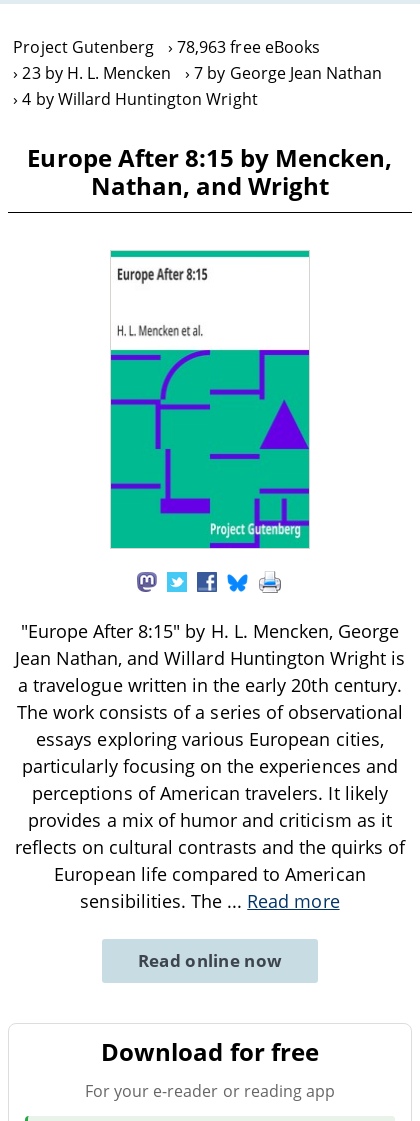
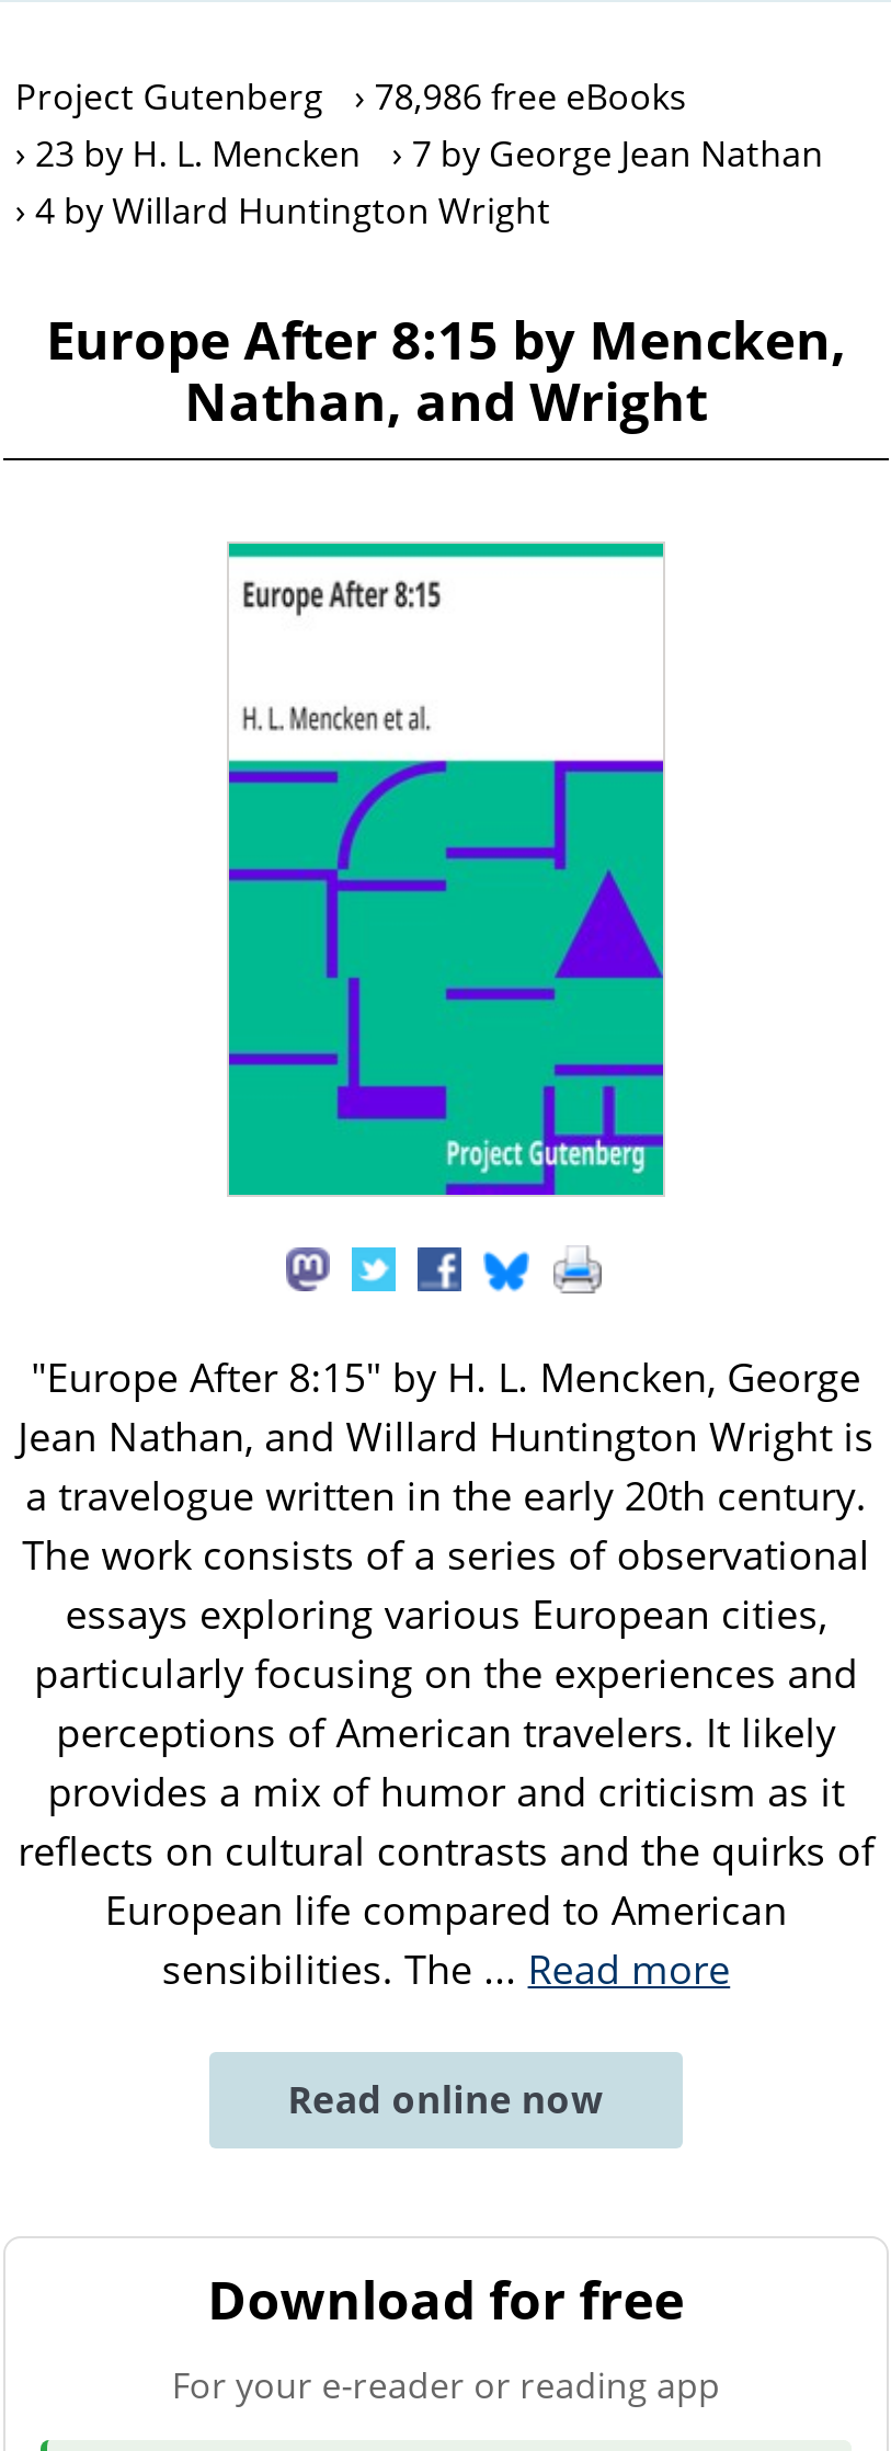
[13,36,320,58] Project Gutenberg 78,963 free eBooks -> [15,72,687,121] Project Gutenberg 78,986 free eBooks

